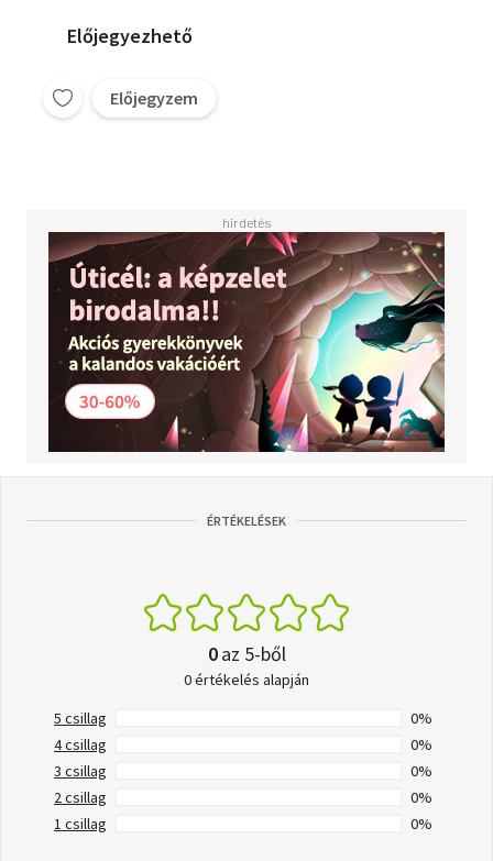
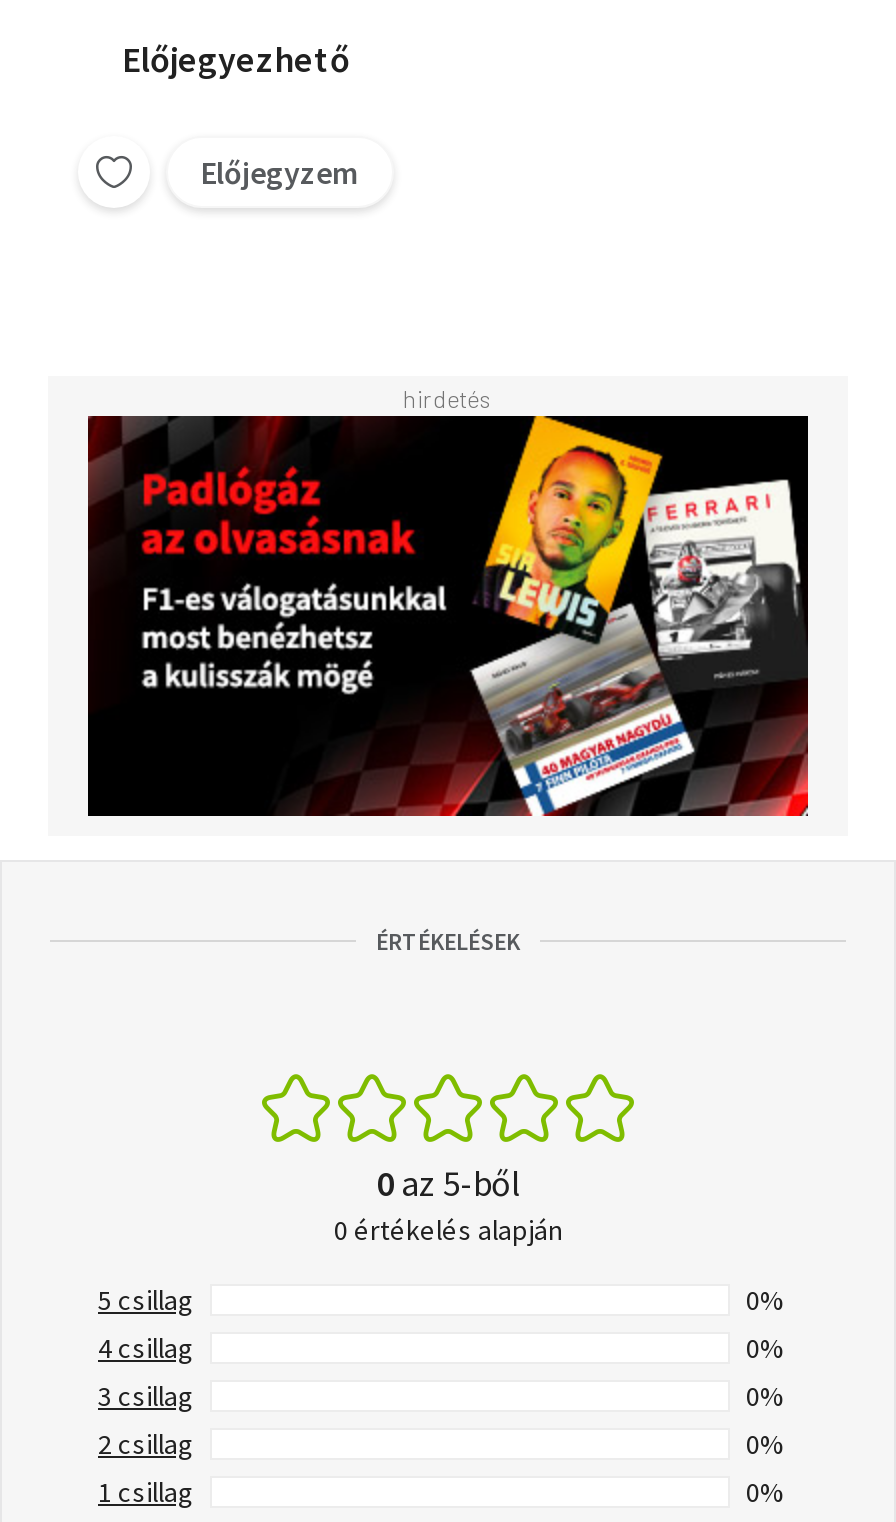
[48,231,446,453] [image] -> [88,414,810,818] [image]

